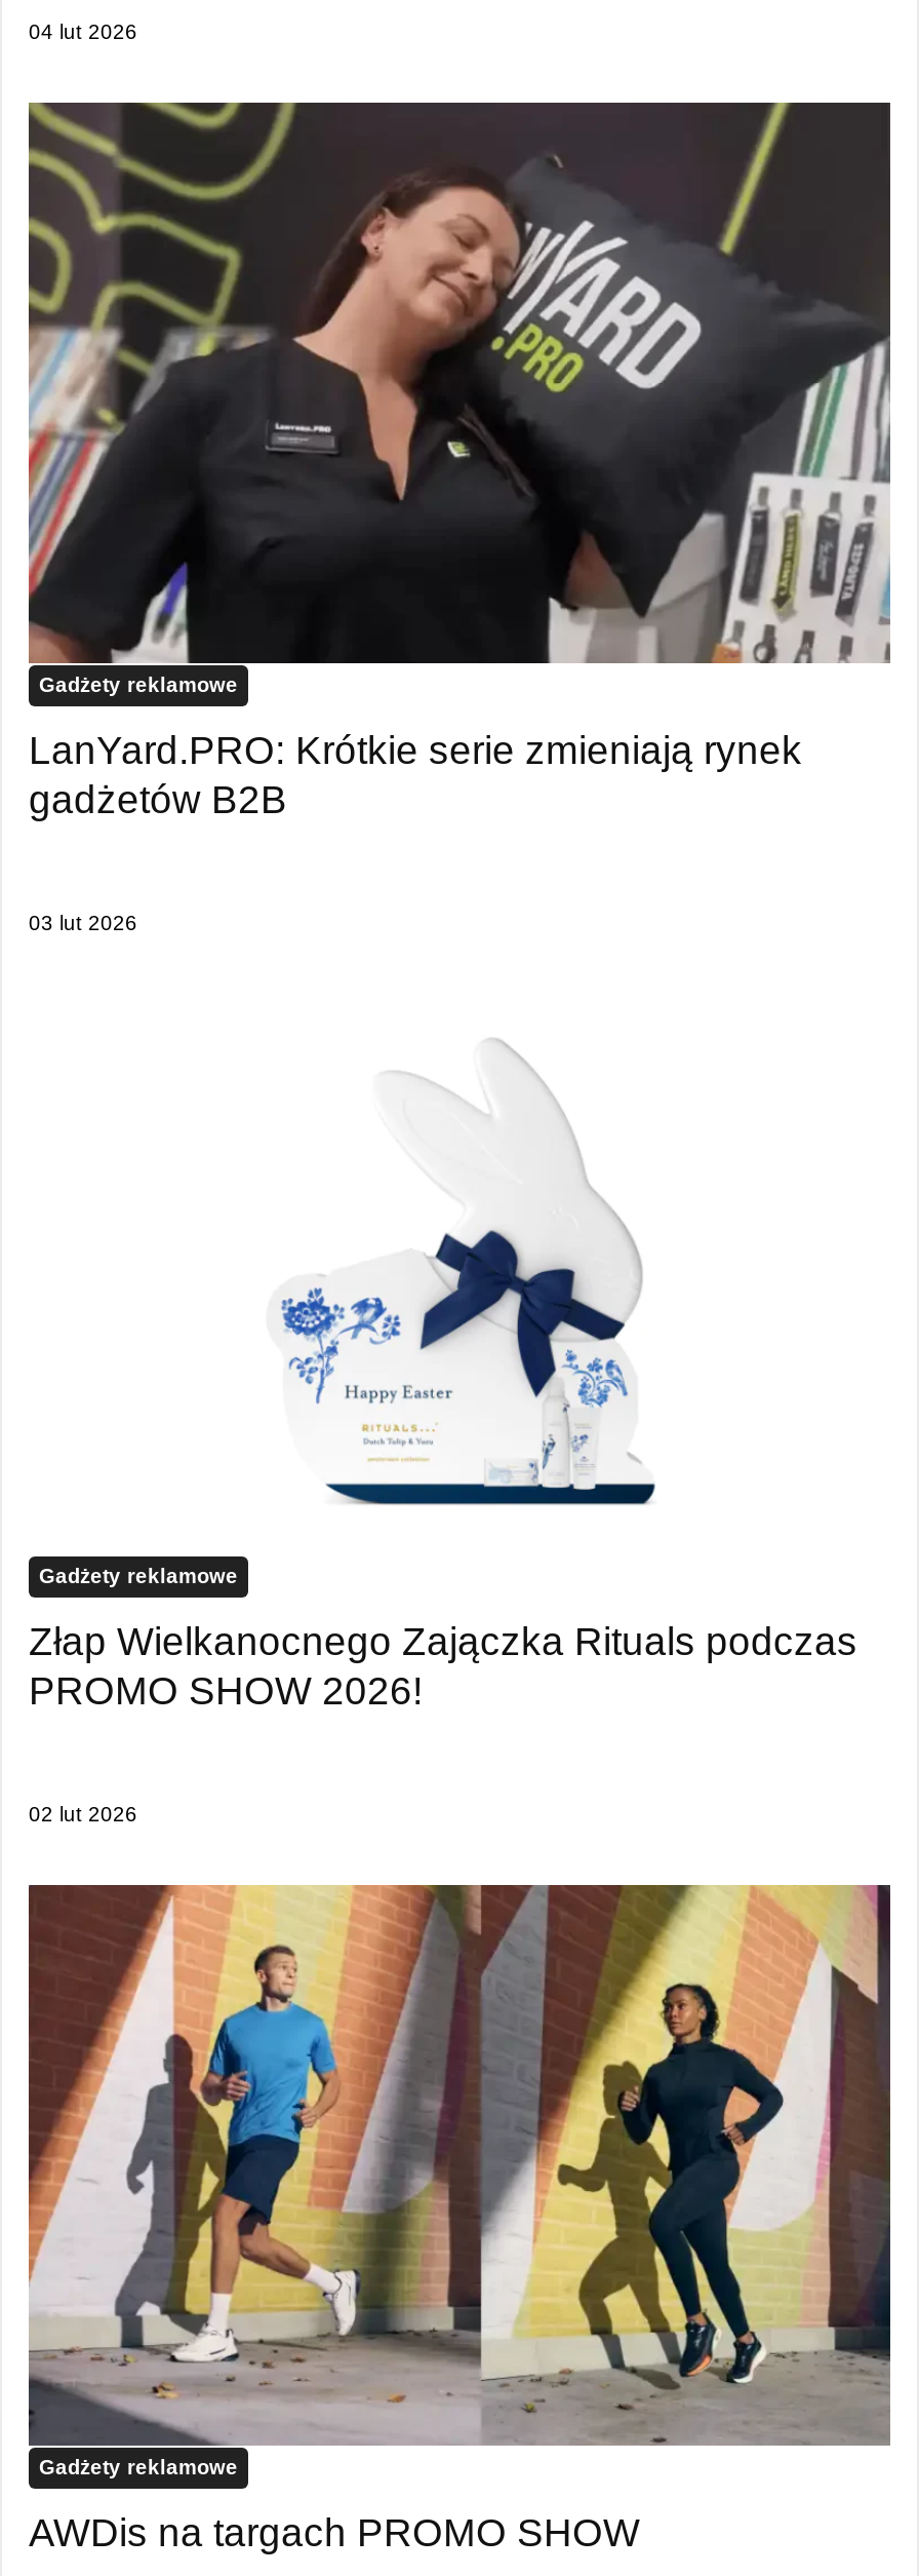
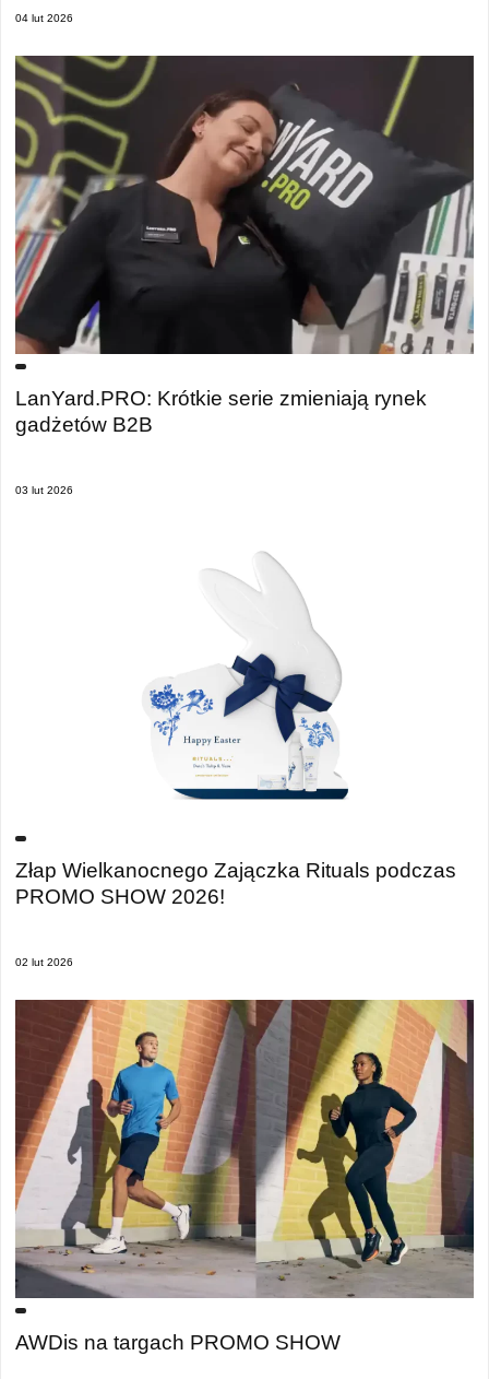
[39,674,238,696] Gadżety reklamowe -> none
[39,1565,238,1587] Gadżety reklamowe -> none
[39,2456,238,2478] Gadżety reklamowe -> none

